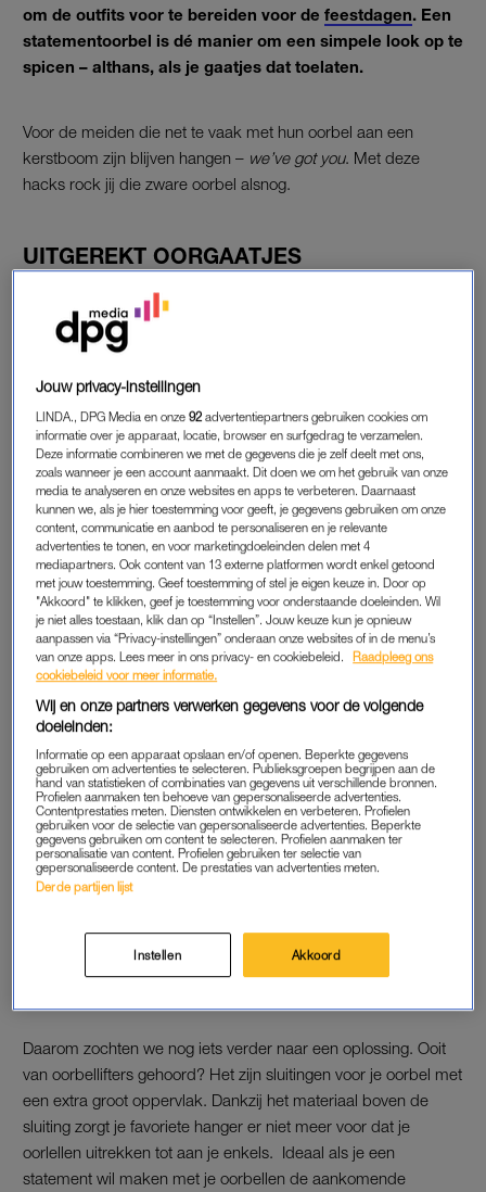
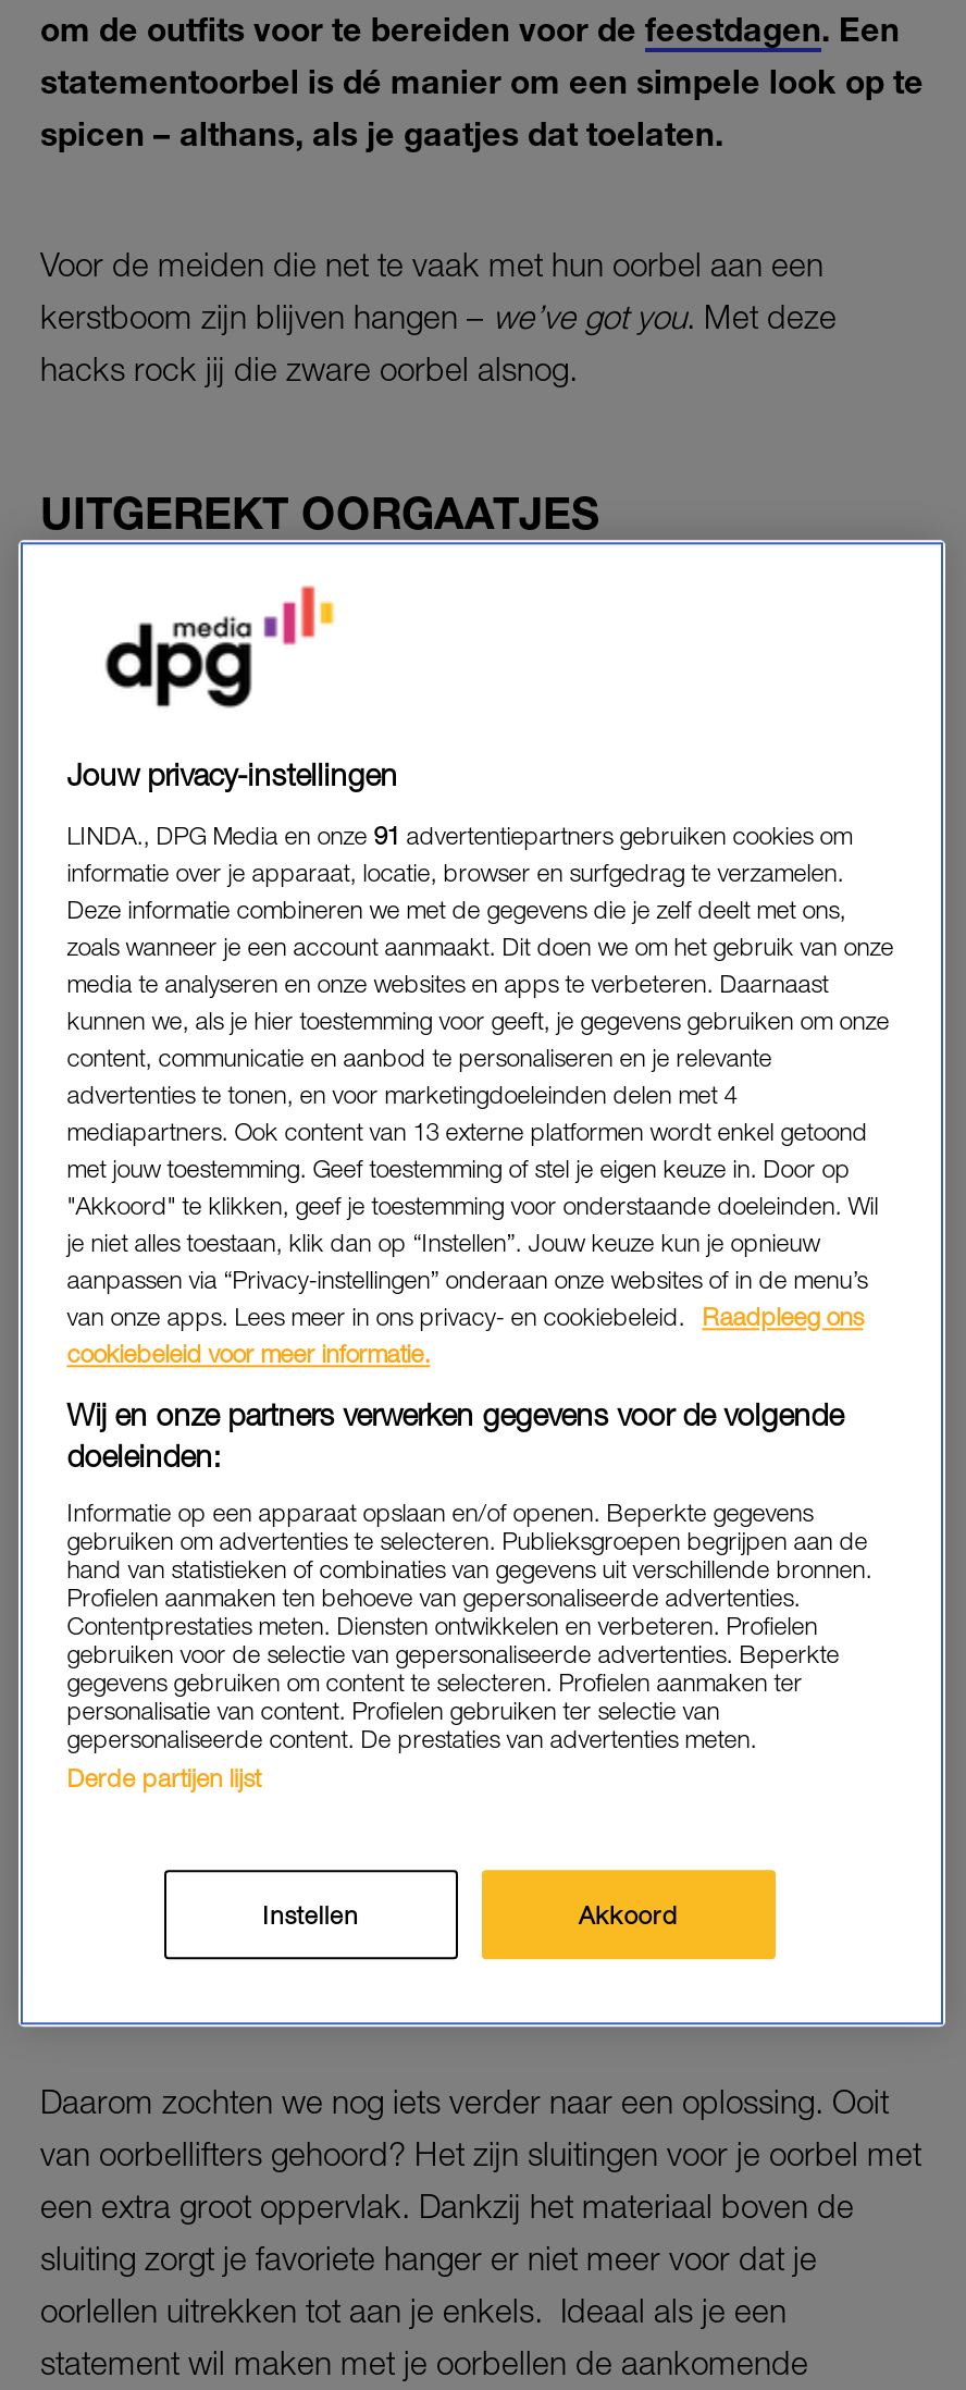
[36,409,428,423] LINDA., DPG Media en onze 92 advertentiepartners gebruiken cookies om -> [67,820,852,848] LINDA., DPG Media en onze 91 advertentiepartners gebruiken cookies om

